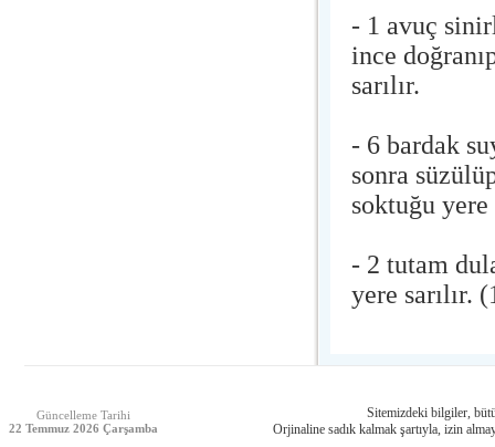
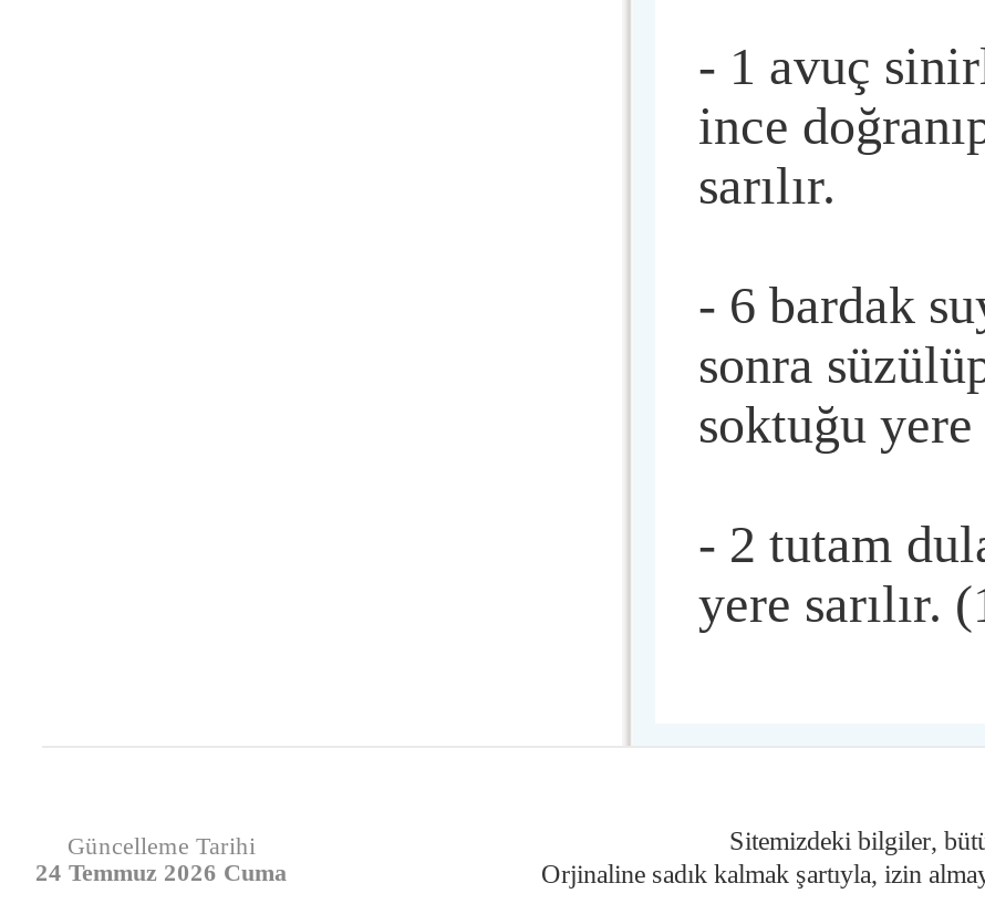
[9,422,159,435] 22 Temmuz 2026 Çarşamba -> [35,859,288,885] 24 Temmuz 2026 Cuma

